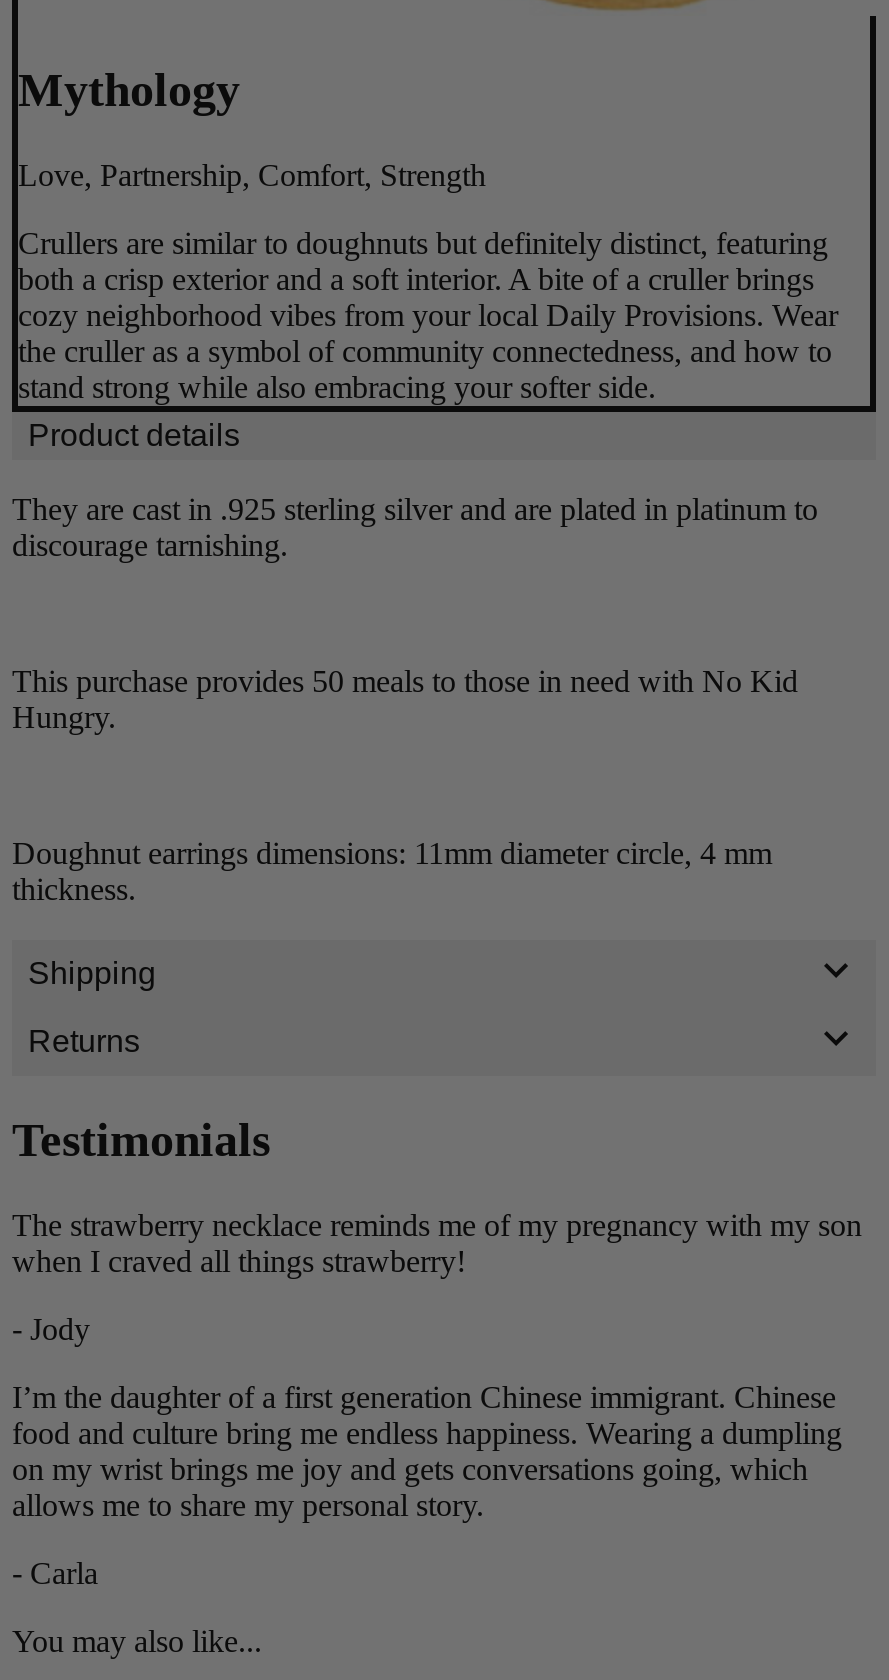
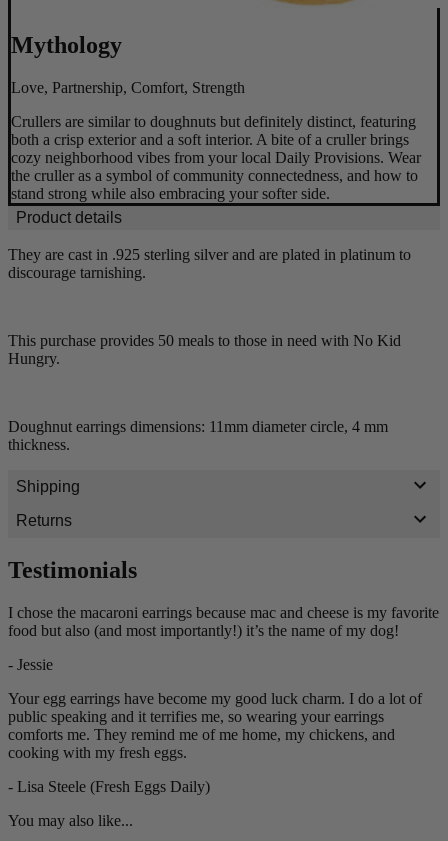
[12,1209,862,1279] The strawberry necklace reminds me of my pregnancy with my son | when I craved all things strawberry! -> [8,604,439,639] I chose the macaroni earrings because mac and cheese is my favorite | food but also (and most importantly!) it’s the name of my dog!
[12,1313,90,1347] - Jody -> [8,656,53,673] - Jessie
[12,1381,842,1523] I’m the daughter of a first generation Chinese immigrant. Chinese | food and culture bring me endless happiness. Wearing a dumpling | on my wrist brings me joy and gets conversations going, which | allows me to share my personal story. -> [8,690,422,761] Your egg earrings have become my good luck charm. I do a lot of | public speaking and it terrifies me, so wearing your earrings | comforts me. They remind me of me home, my chickens, and | cooking with my fresh eggs.
[12,1557,98,1591] - Carla -> [8,778,210,795] - Lisa Steele (Fresh Eggs Daily)

